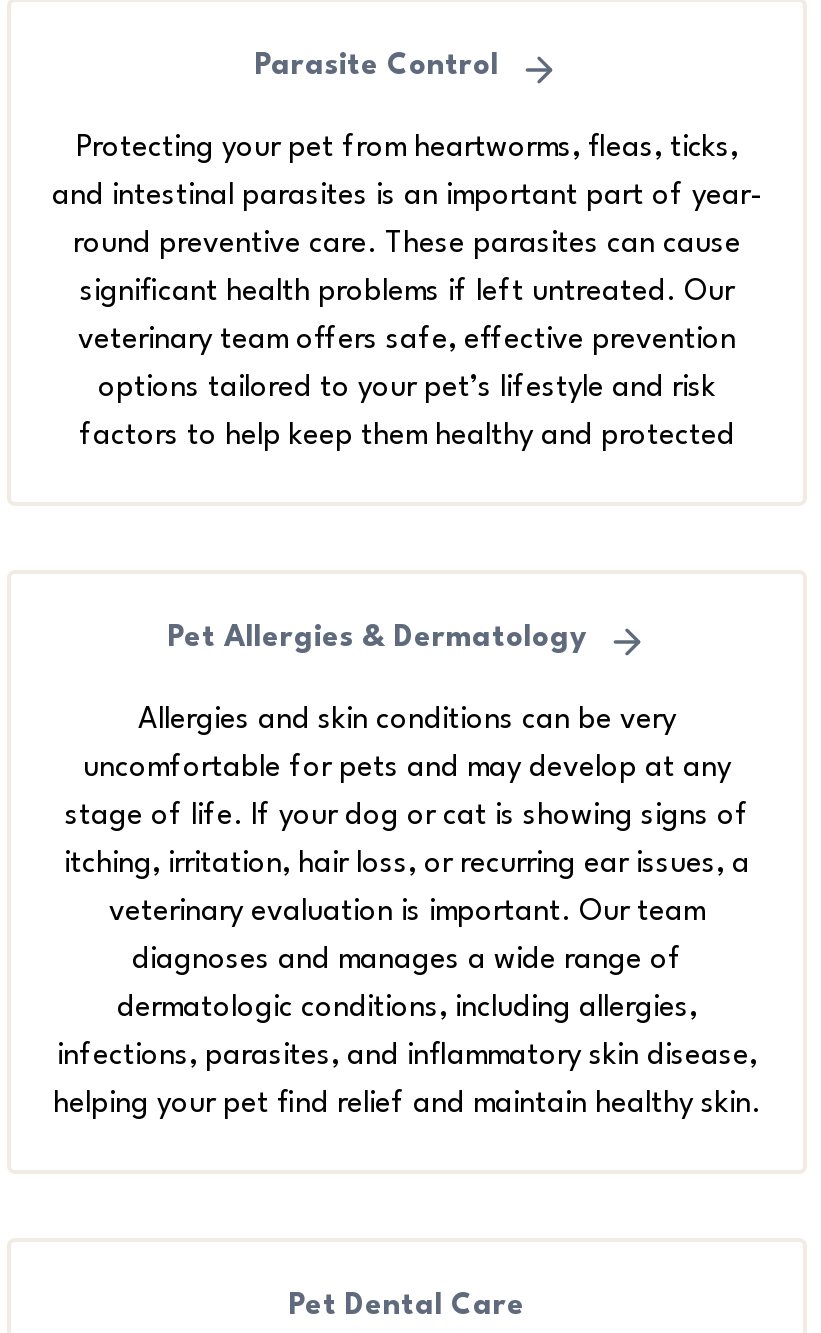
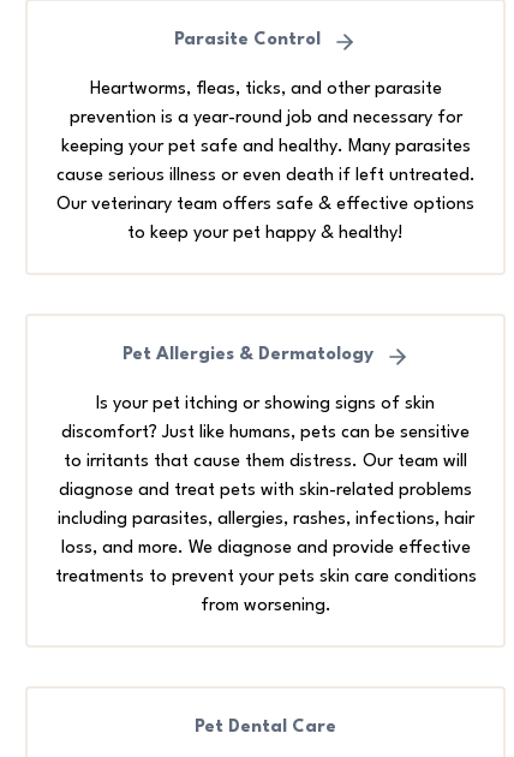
[52,133,762,451] Protecting your pet from heartworms, fleas, ticks, | and intestinal parasites is an important part of year- | round preventive care. These parasites can cause | significant health problems if left untreated. Our | veterinary team offers safe, effective prevention | options tailored to your pet’s lifestyle and risk | factors to help keep them healthy and protected -> [56,80,475,242] Heartworms, fleas, ticks, and other parasite | prevention is a year-round job and necessary for | keeping your pet safe and healthy. Many parasites | cause serious illness or even death if left untreated. | Our veterinary team offers safe & effective options | to keep your pet happy & healthy!
[53,705,761,1119] Allergies and skin conditions can be very | uncomfortable for pets and may develop at any | stage of life. If your dog or cat is showing signs of | itching, irritation, hair loss, or recurring ear issues, a | veterinary evaluation is important. Our team | diagnoses and manages a wide range of | dermatologic conditions, including allergies, | infections, parasites, and inflammatory skin disease, | helping your pet find relief and maintain healthy skin. -> [55,395,476,615] Is your pet itching or showing signs of skin | discomfort? Just like humans, pets can be sensitive | to irritants that cause them distress. Our team will | diagnose and treat pets with skin-related problems | including parasites, allergies, rashes, infections, hair | loss, and more. We diagnose and provide effective | treatments to prevent your pets skin care conditions | from worsening.

